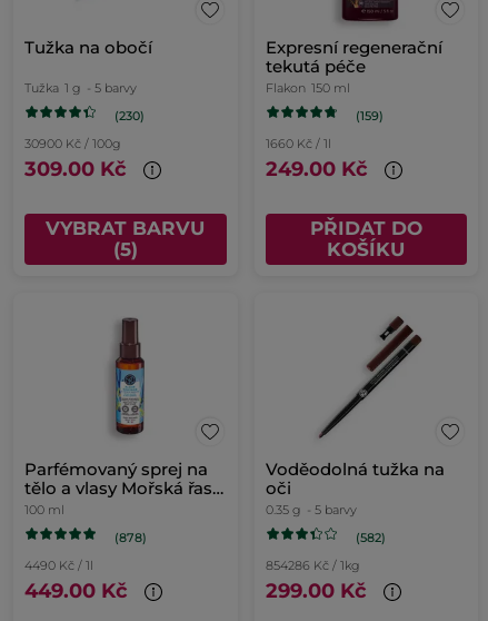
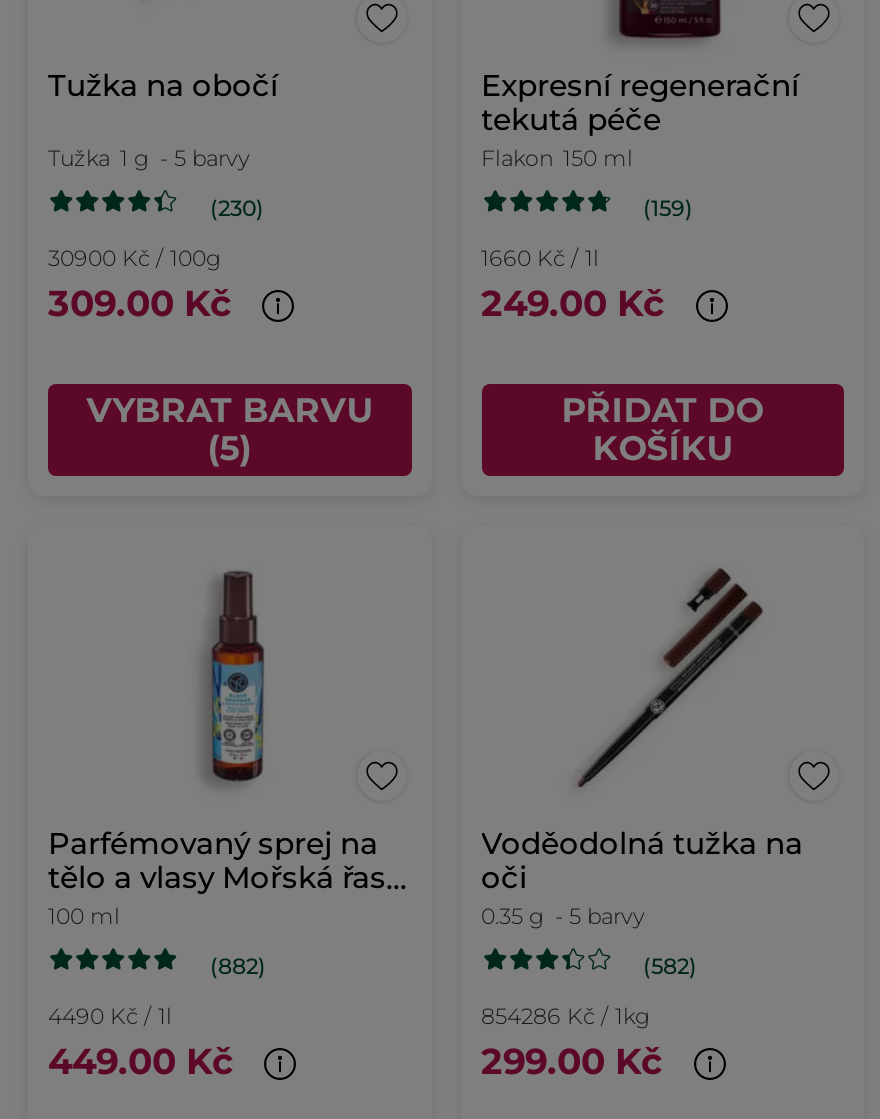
[114,530,147,545] (878) -> [210,952,266,980] (882)

